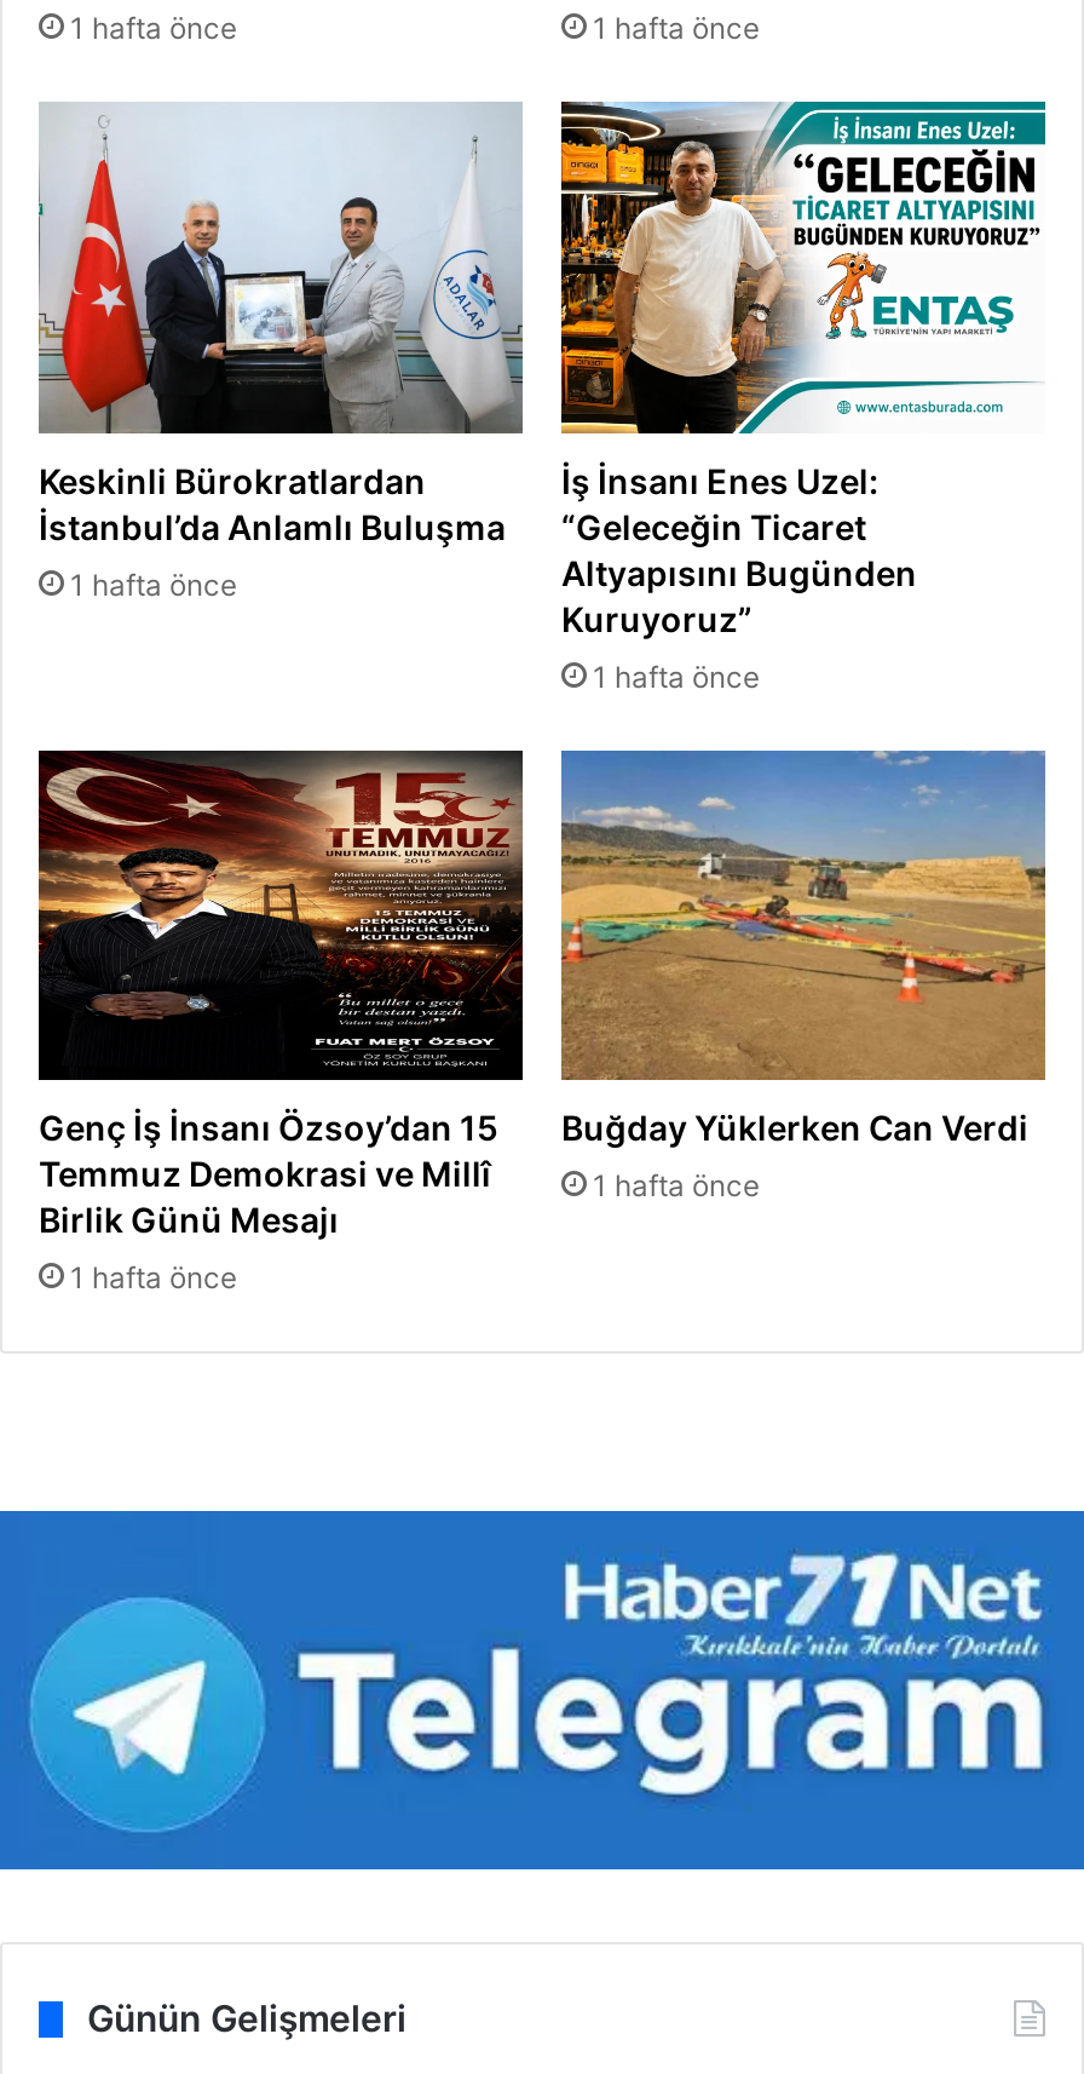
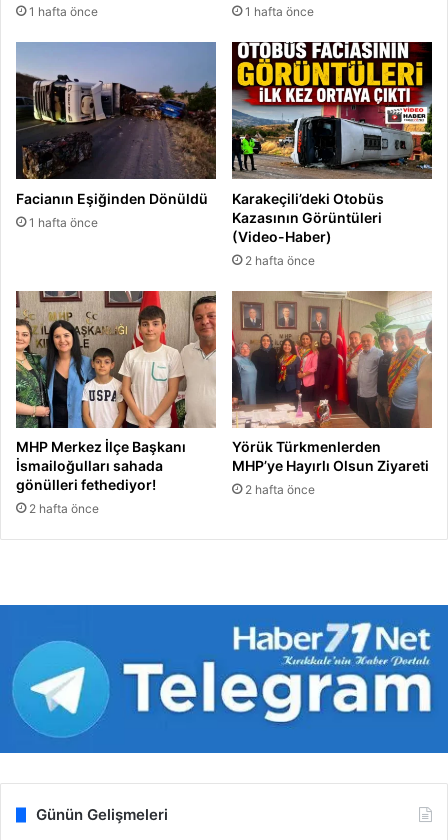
[36,104,523,547] [image] | Keskinli Bürokratlardan | İstanbul’da Anlamlı Buluşma -> [16,42,217,207] [image] | Facianın Eşiğinden Dönüldü
[559,99,1048,639] [image] | İş İnsanı Enes Uzel: | “Geleceğin Ticaret | Altyapısını Bugünden | Kuruyoruz” -> [231,41,433,245] [image] | Karakeçili’deki Otobüs | Kazasının Görüntüleri | (Video-Haber)
[593,658,760,694] 1 hafta önce -> [245,253,315,268] 2 hafta önce
[36,748,525,1240] [image] | Genç İş İnsanı Özsoy’dan 15 | Temmuz Demokrasi ve Millî | Birlik Günü Mesajı -> [15,290,217,493] [image] | MHP Merkez İlçe Başkanı | İsmailoğulları sahada | gönülleri fethediyor!
[559,748,1048,1148] [image] | Buğday Yüklerken Can Verdi -> [231,290,432,474] [image] | Yörük Türkmenlerden | MHP’ye Hayırlı Olsun Ziyareti
[593,1167,760,1204] 1 hafta önce -> [245,482,315,497] 2 hafta önce
[70,1259,237,1296] 1 hafta önce -> [29,501,99,516] 2 hafta önce

